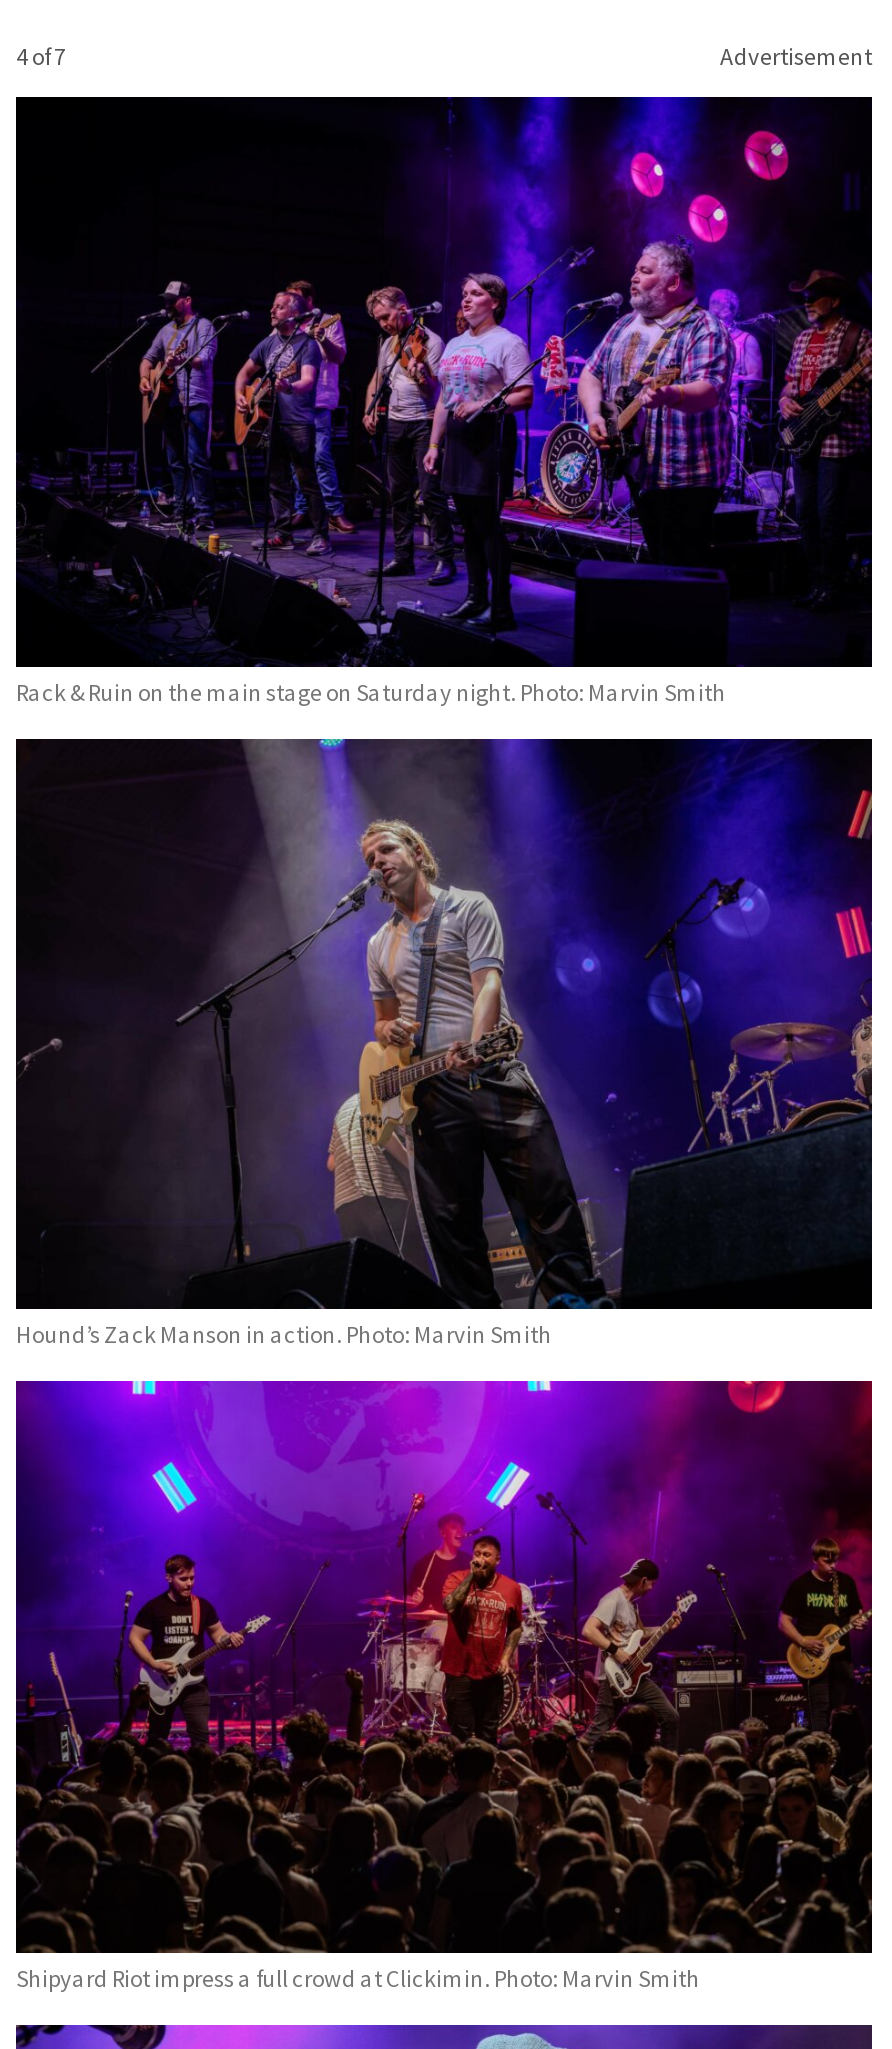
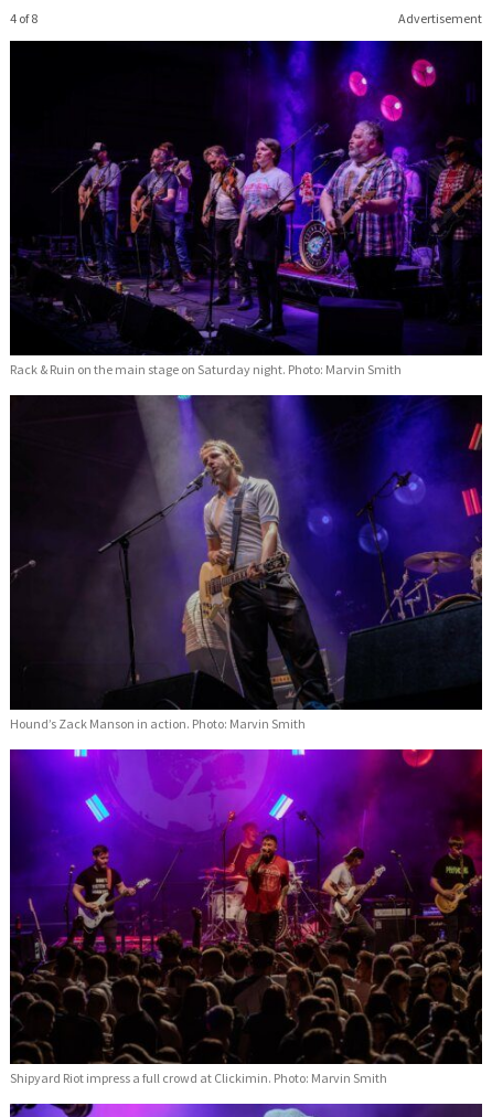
[16,40,66,70] 4 of 7 -> [10,10,38,26] 4 of 8

